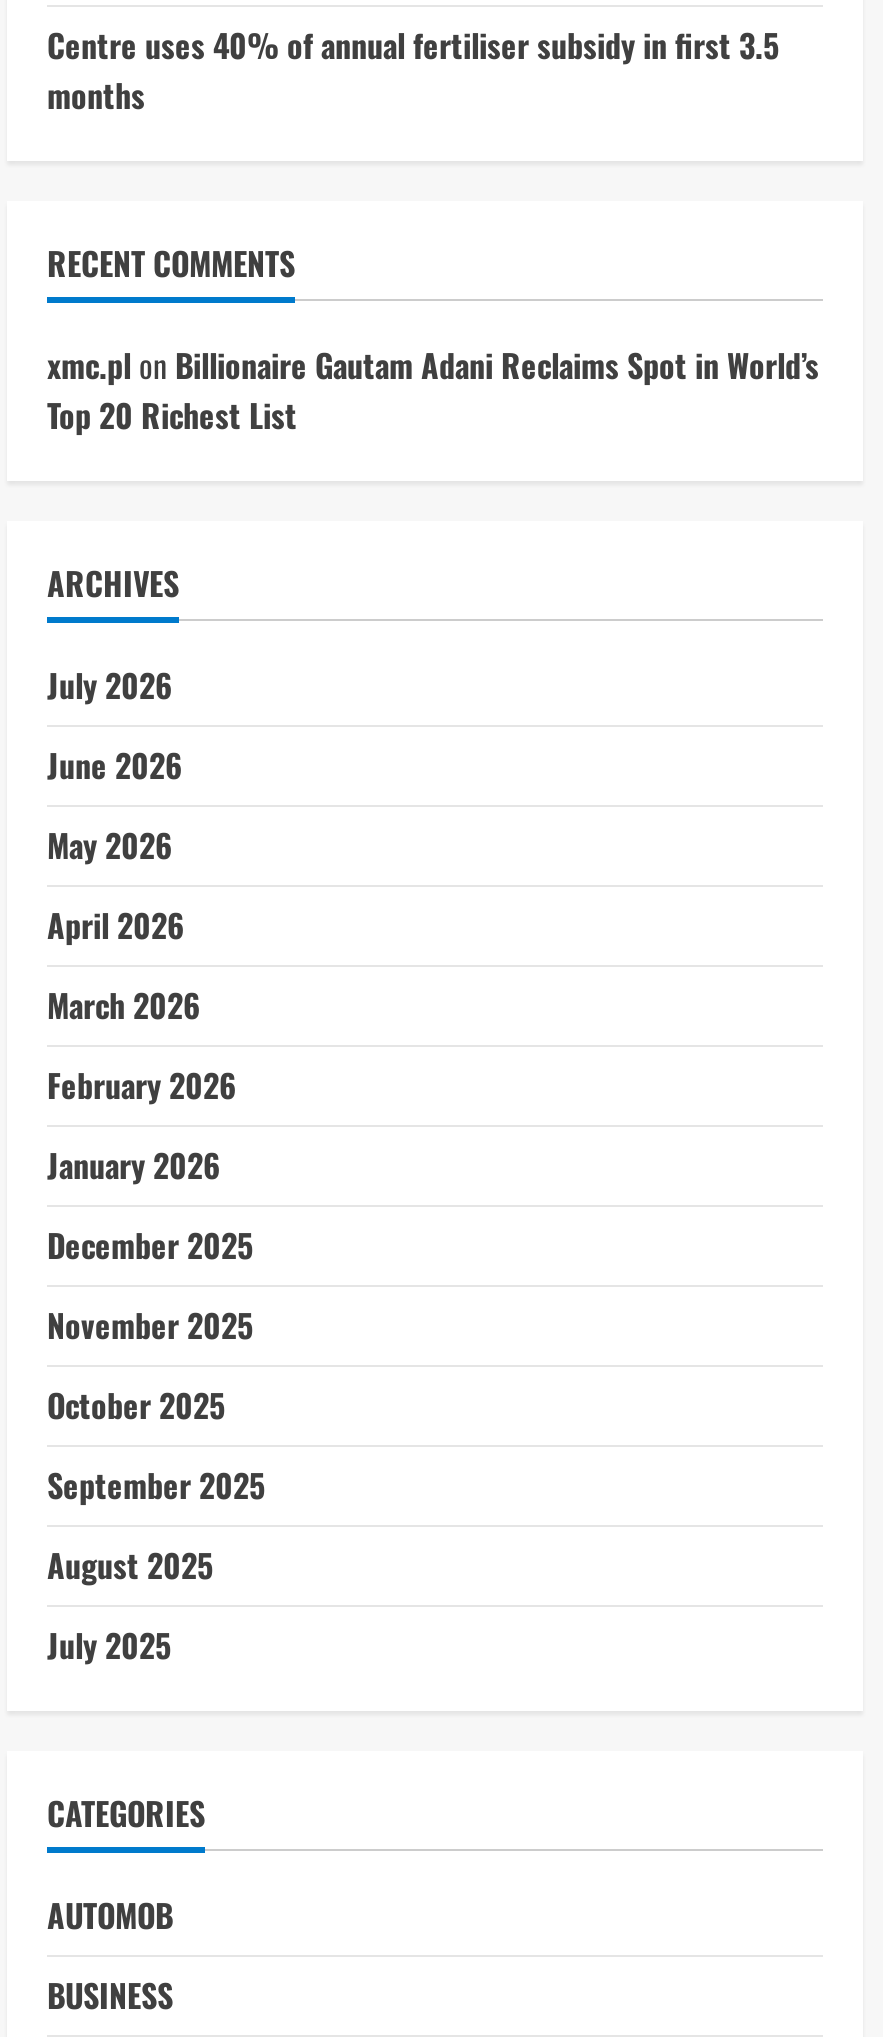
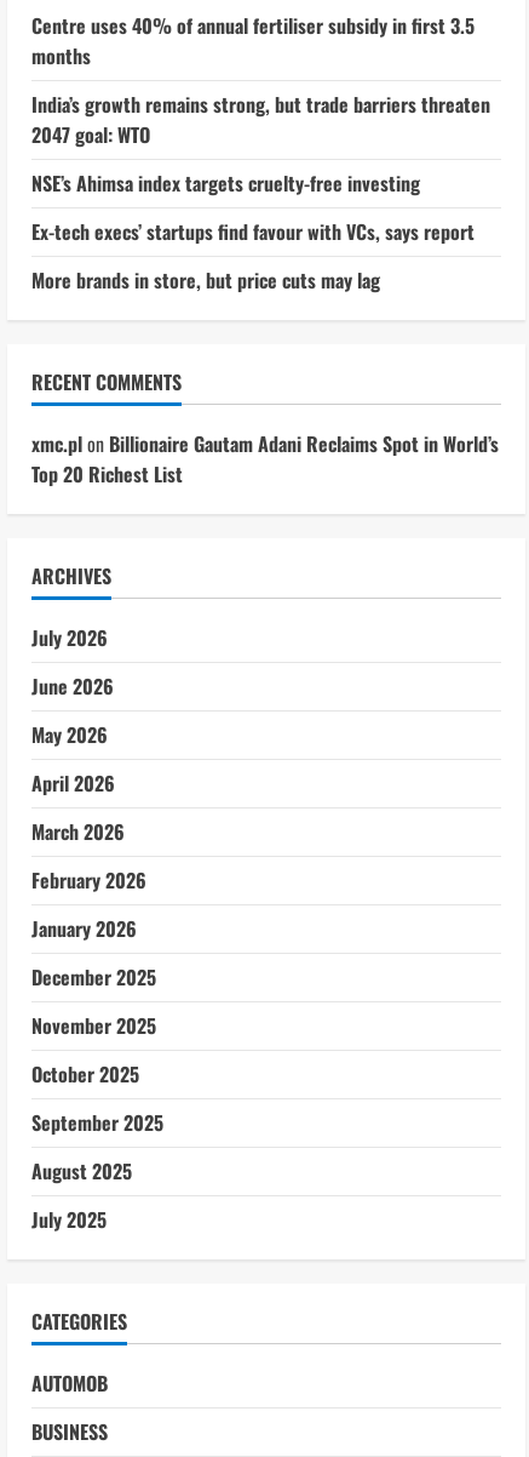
none -> [31,90,490,295] India’s growth remains strong, but trade barriers threaten | 2047 goal: WTO | NSE’s Ahimsa index targets cruelty-free investing | Ex-tech execs’ startups find favour with VCs, says report | More brands in store, but price cuts may lag

